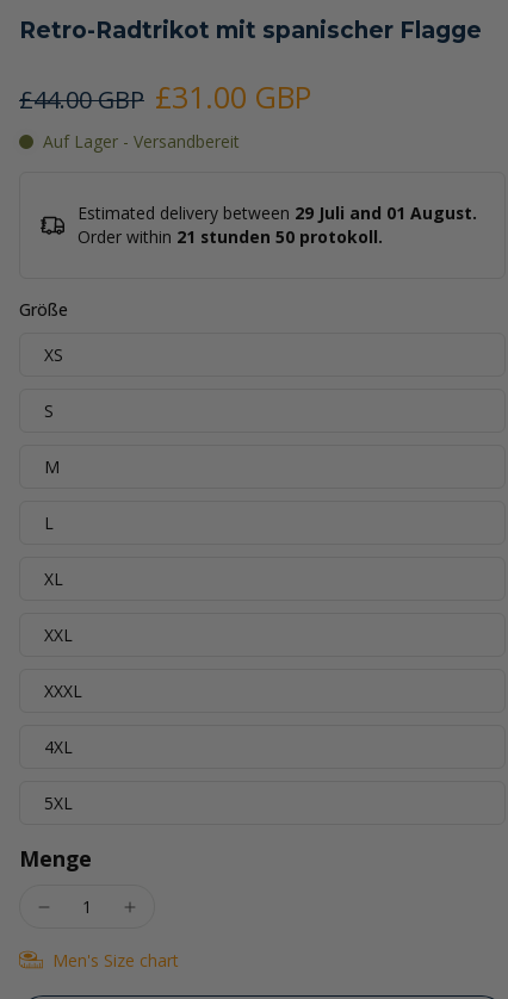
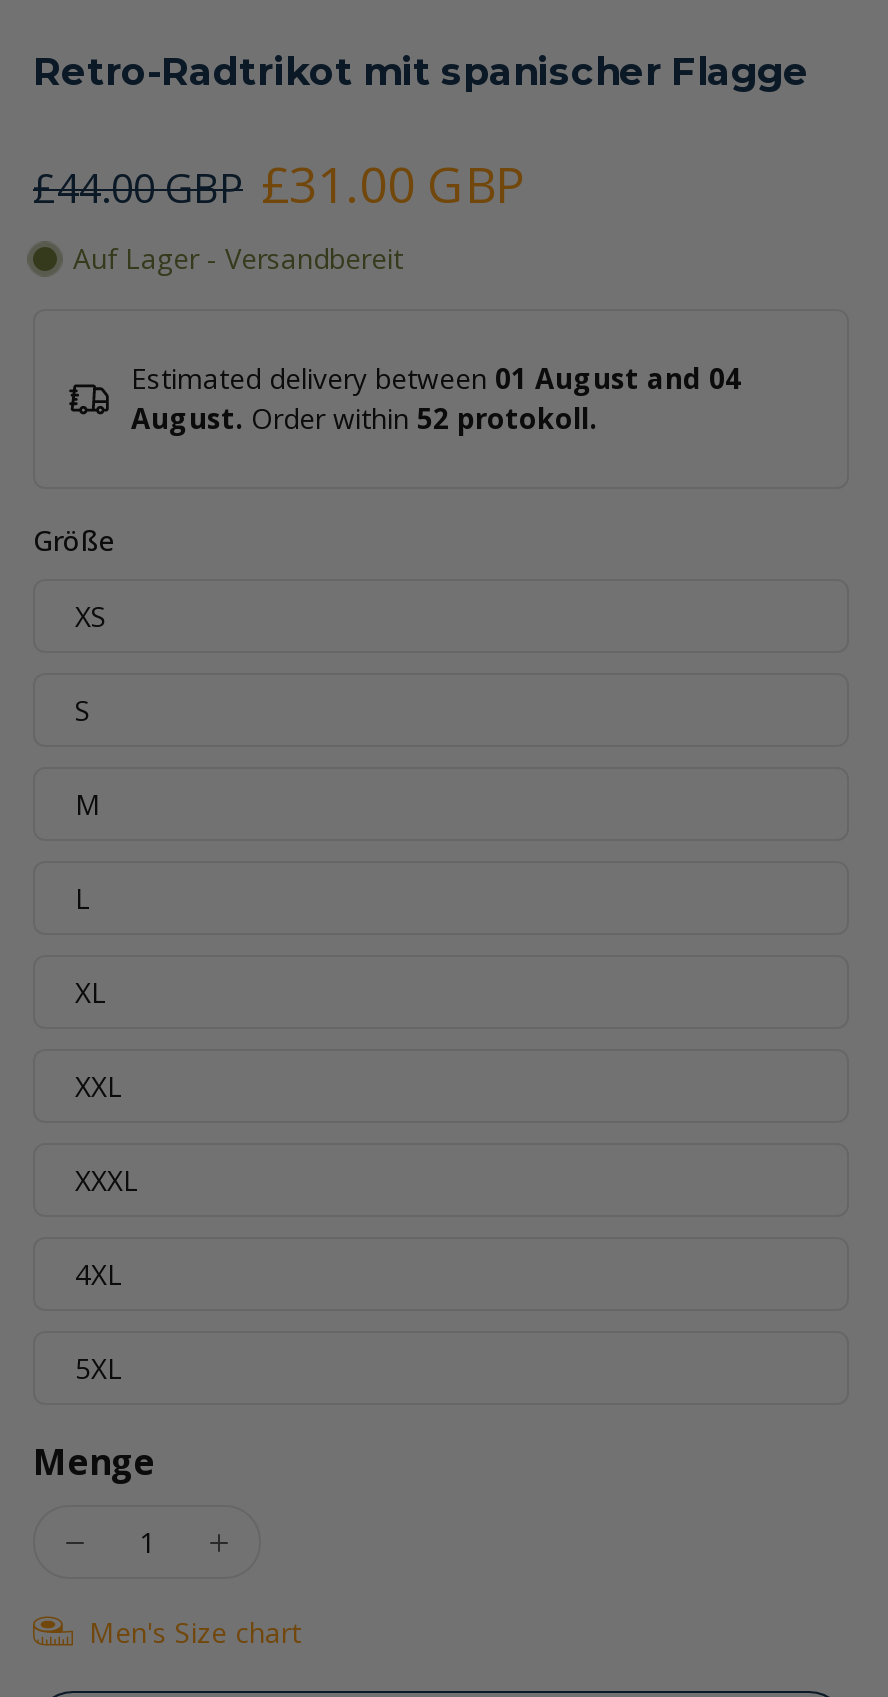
[78,201,477,248] Estimated delivery between 29 Juli and 01 August. | Order within 21 stunden 50 protokoll. -> [131,359,741,437] Estimated delivery between 01 August and 04 | August. Order within 52 protokoll.

